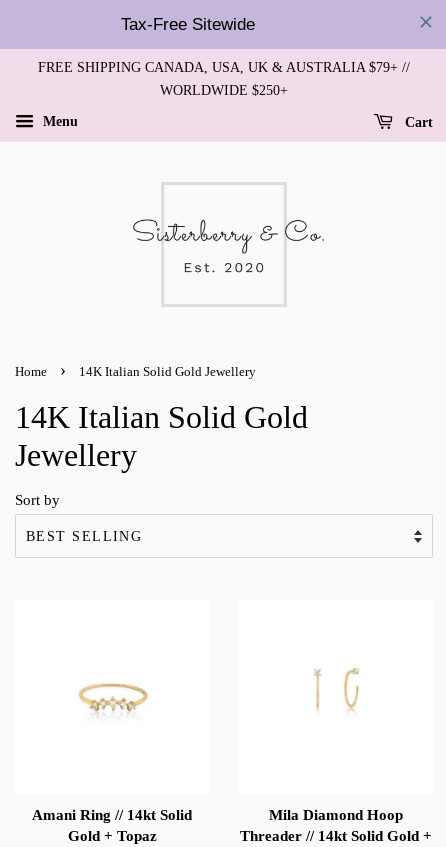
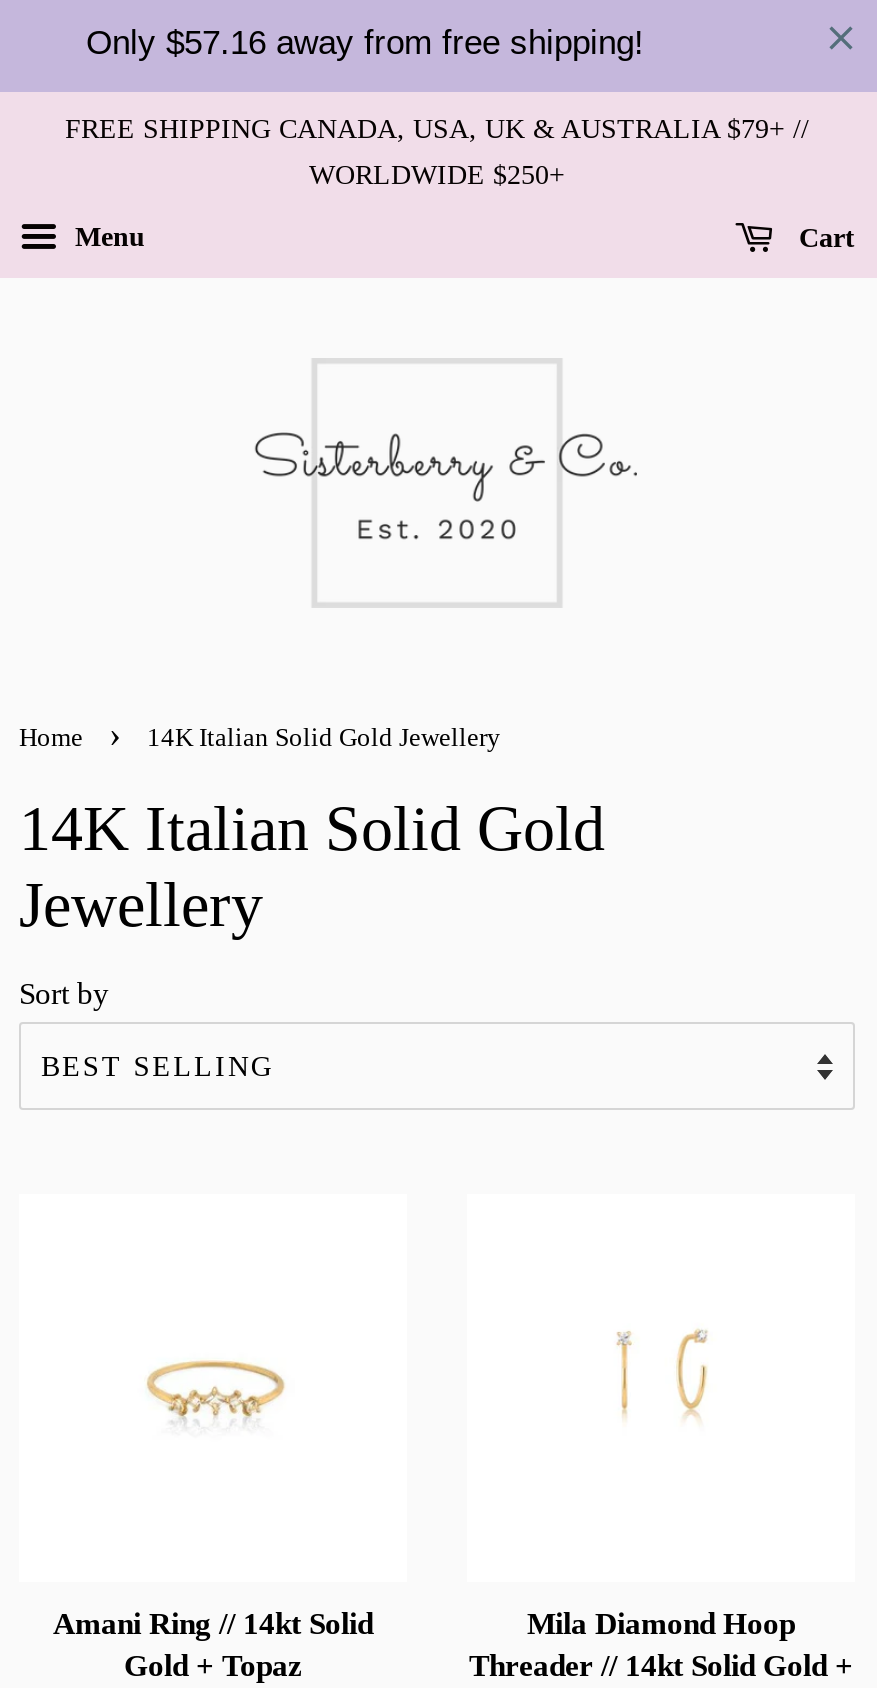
[121,15,255,34] Tax-Free Sitewide -> [86,24,644,62] Only $57.16 away from free shipping!

